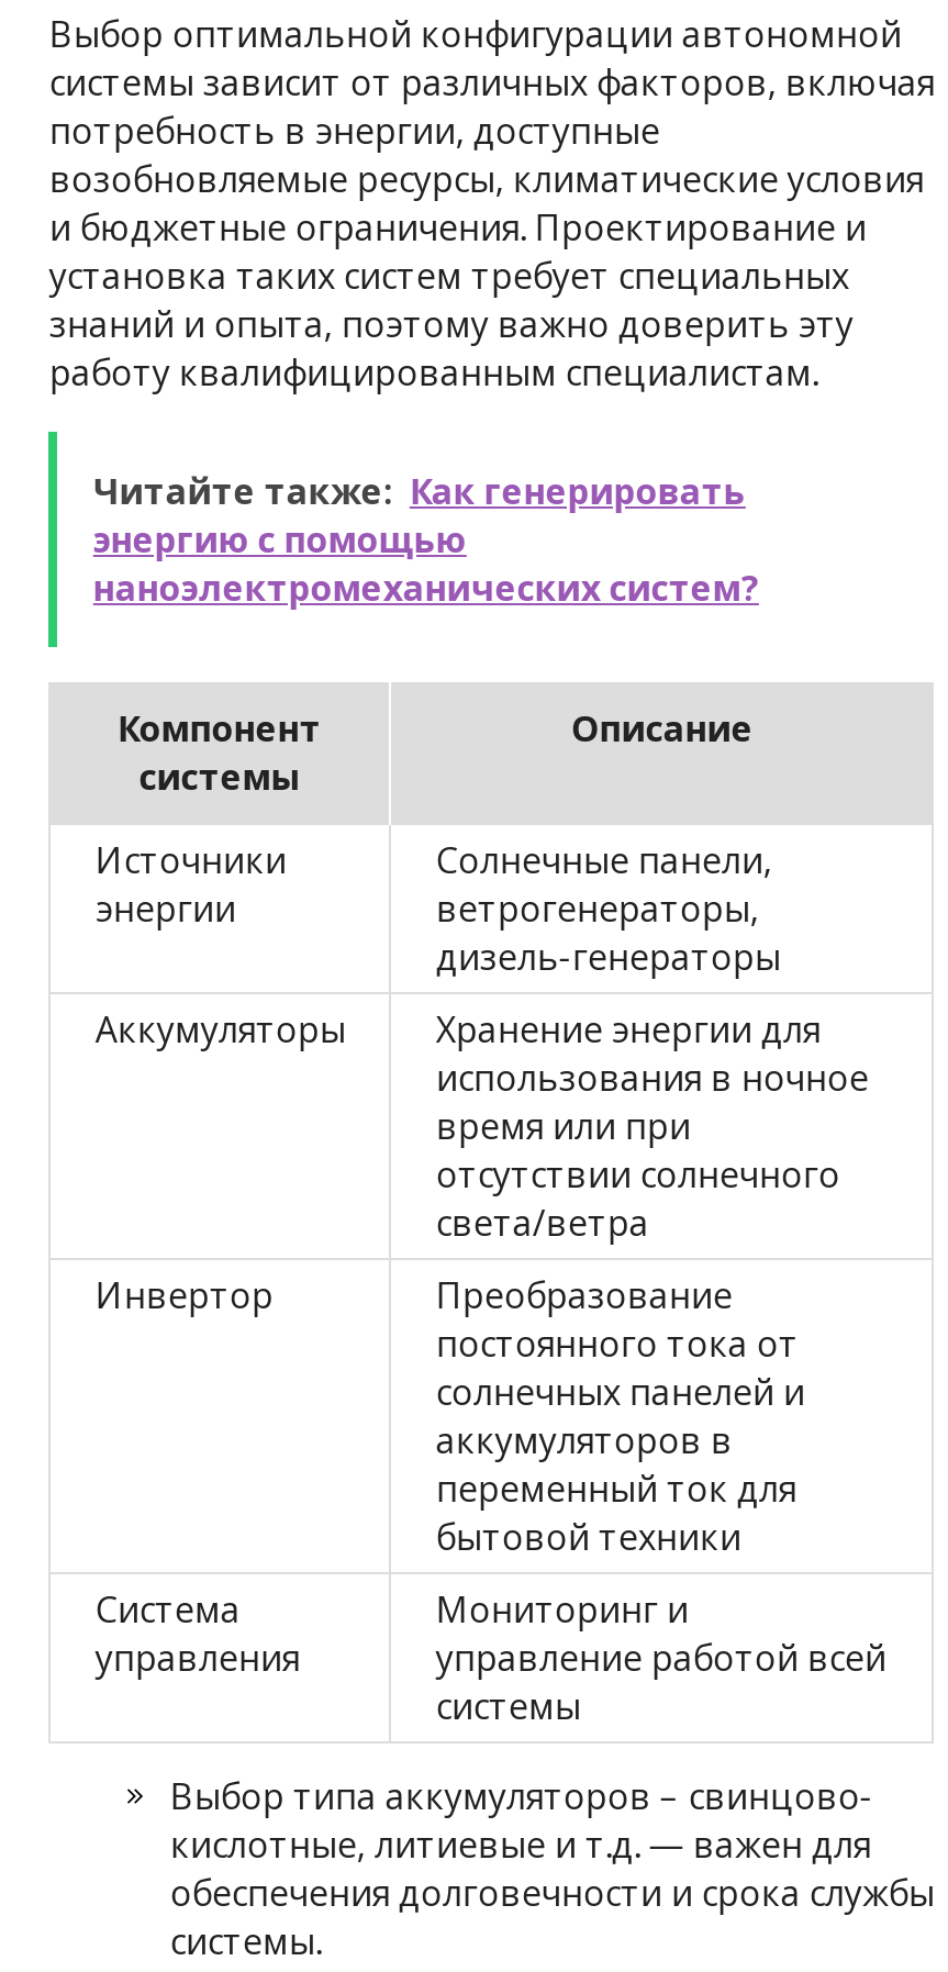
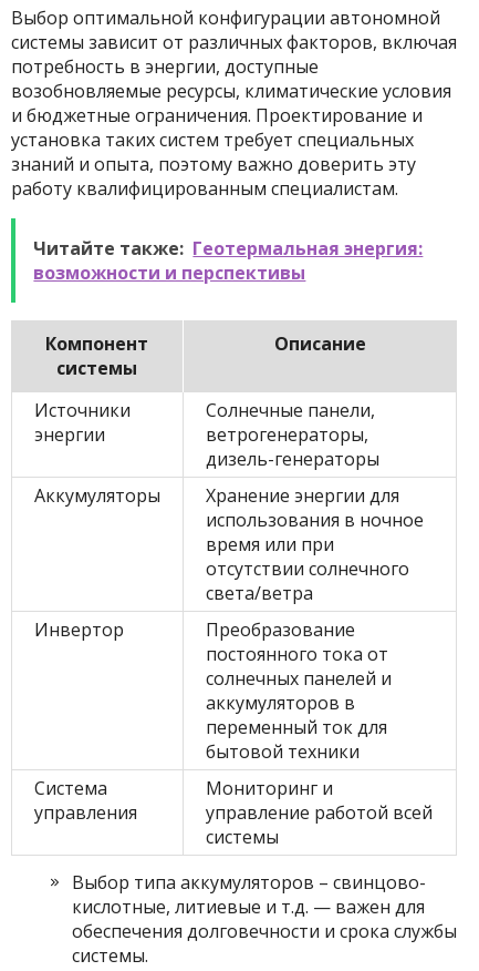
[93,467,759,612] Читайте также: Как генерировать | энергию с помощью | наноэлектромеханических систем? -> [34,236,423,285] Читайте также: Геотермальная энергия: | возможности и перспективы

